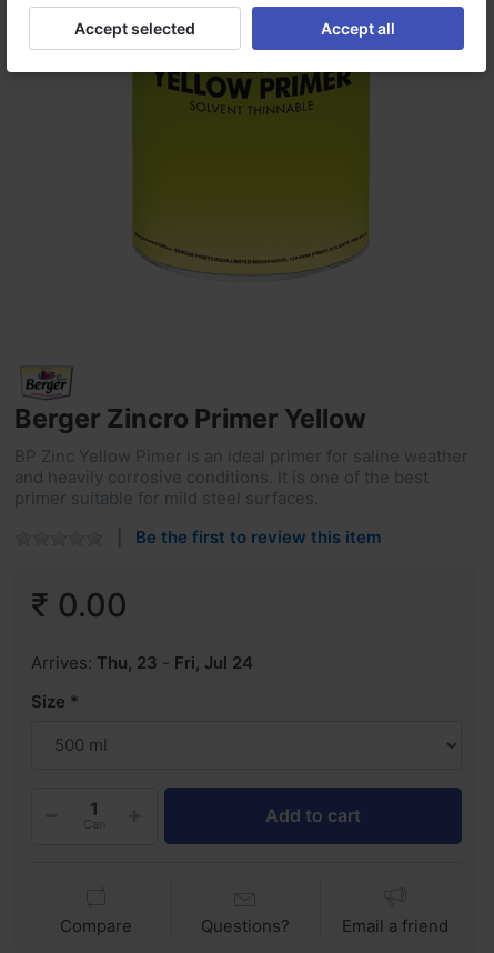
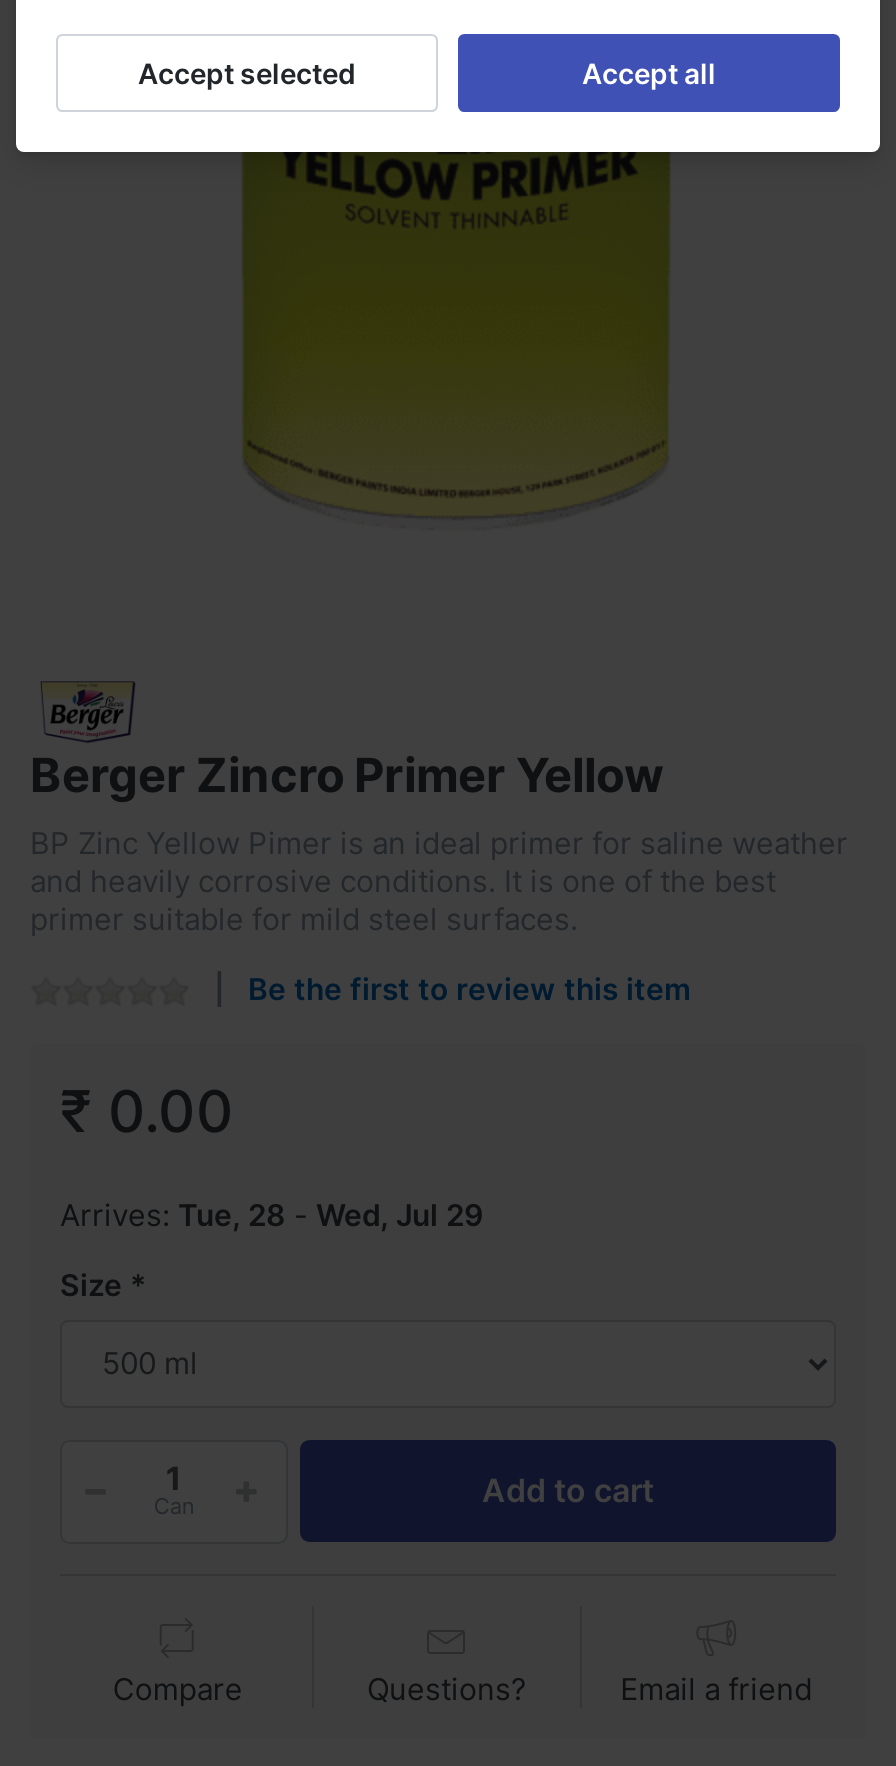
[31,652,253,673] Arrives: Thu, 23 - Fri, Jul 24 -> [60,1195,484,1233] Arrives: Tue, 28 - Wed, Jul 29

